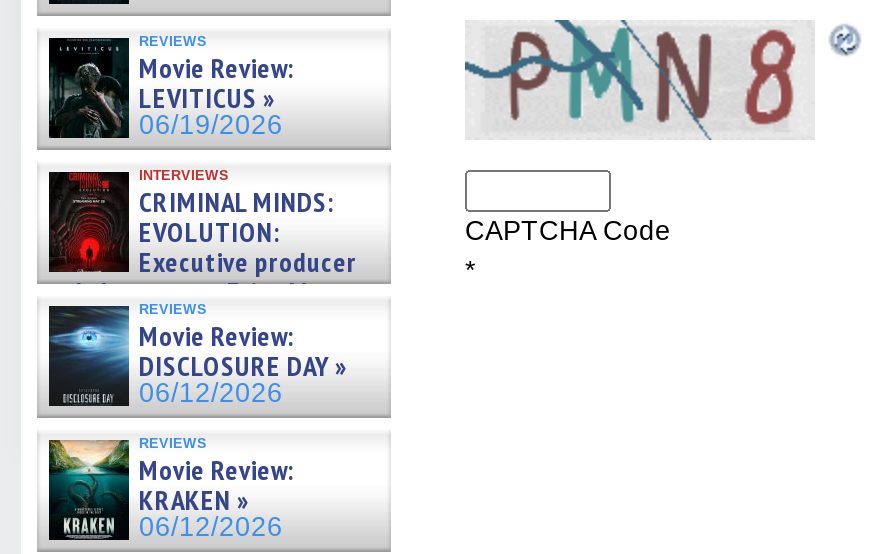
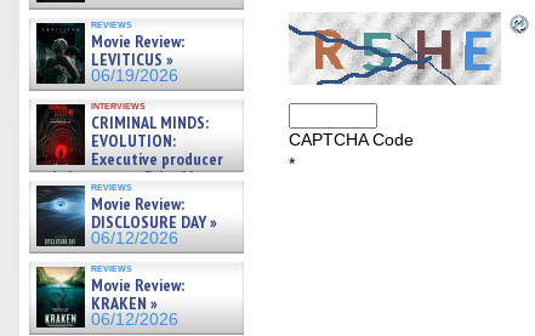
[463,18,809,140] [image] -> [288,12,500,86] [image]

